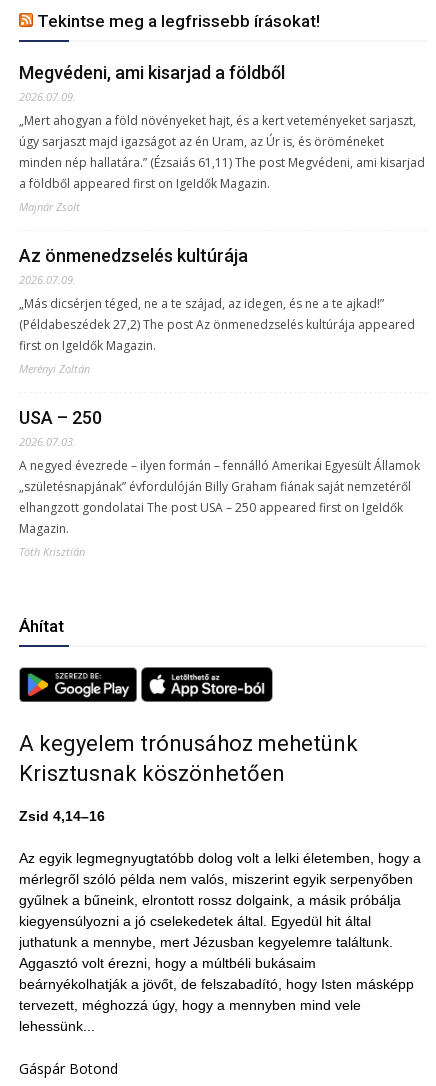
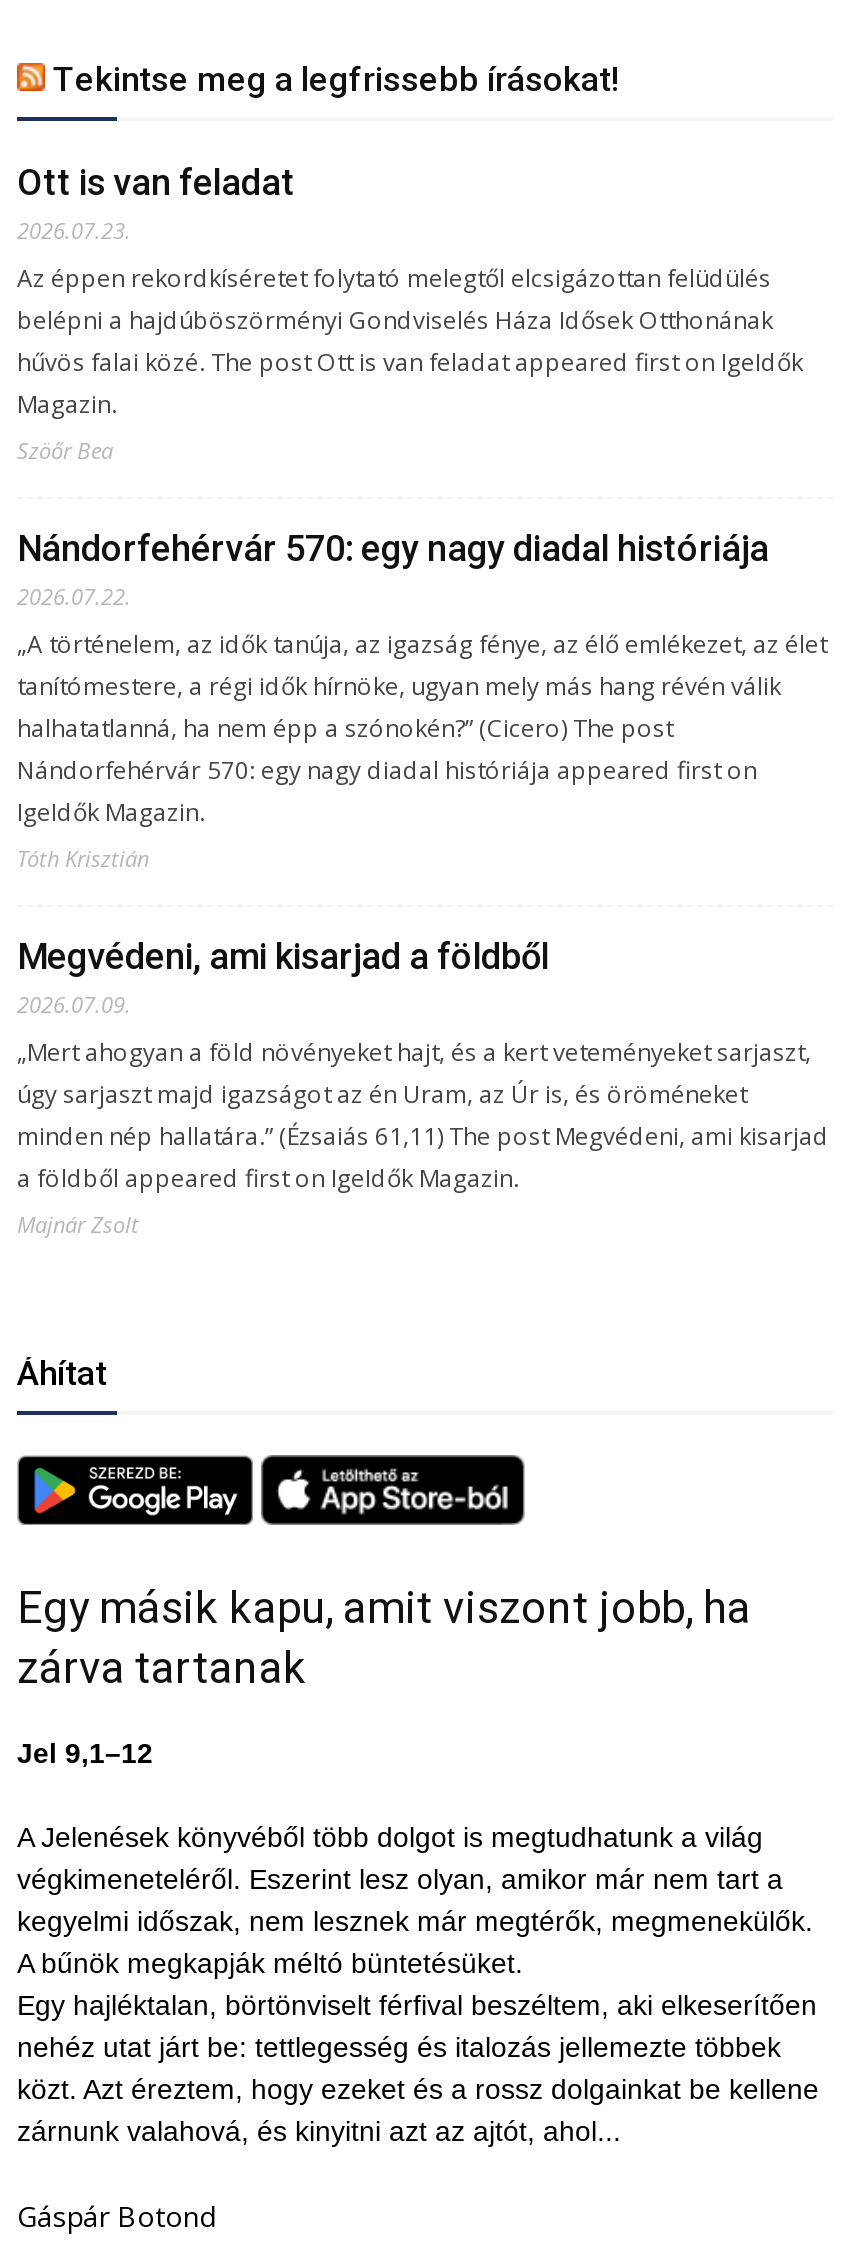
none -> [17,160,827,828] Ott is van feladat | 2026.07.23. | Az éppen rekordkíséretet folytató melegtől elcsigázottan felüdülés | belépni a hajdúböszörményi Gondviselés Háza Idősek Otthonának | hűvös falai közé. The post Ott is van feladat appeared first on IgeIdők | Szöőr Bea | Nándorfehérvár 570: egy nagy diadal históriája | 2026.07.22. | „A történelem, az idők tanúja, az igazság fénye, az élő emlékezet, az élet | tanítómestere, a régi idők hírnöke, ugyan mely más hang révén válik | halhatatlanná, ha nem épp a szónokén?” (Cicero) The post | Nándorfehérvár 570: egy nagy diadal históriája appeared first on | IgeIdők Magazin.
moved [19,62,425,214] -> [17,934,829,1238]: Megvédeni, ami kisarjad a földből | 2026.07.09. | „Mert ahogyan a föld növényeket hajt, és a kert veteményeket sarjaszt, | úgy sarjaszt majd igazságot az én Uram, az Úr is, és öröméneket | minden nép hallatára.” (Ézsaiás 61,11) The post Megvédeni, ami kisarjad | a földből appeared first on IgeIdők Magazin. | Majnár Zsolt
[19,245,420,516] Az önmenedzselés kultúrája | 2026.07.09. | „Más dicsérjen téged, ne a te szájad, az idegen, és ne a te ajkad!” | (Példabeszédek 27,2) The post Az önmenedzselés kultúrája appeared | first on IgeIdők Magazin. | Merényi Zoltán | USA – 250 | 2026.07.03. | A negyed évezrede – ilyen formán – fennálló Amerikai Egyesült Államok | „születésnapjának” évfordulóján Billy Graham fiának saját nemzetéről | elhangzott gondolatai The post USA – 250 appeared first on IgeIdők -> none
moved [19,520,85,559] -> [17,386,149,872]: Magazin. | Tóth Krisztián
moved [19,616,64,636] -> [17,1352,107,1392]: Áhítat
[19,731,358,786] A kegyelem trónusához mehetünk | Krisztusnak köszönhetően -> [17,1582,751,1692] Egy másik kapu, amit viszont jobb, ha | zárva tartanak
[19,808,105,824] Zsid 4,14–16 -> [17,1736,153,1768] Jel 9,1–12
[19,850,421,1034] Az egyik legmegnyugtatóbb dolog volt a lelki életemben, hogy a | mérlegről szóló példa nem valós, miszerint egyik serpenyőben | gyűlnek a bűneink, elrontott rossz dolgaink, a másik próbálja | kiegyensúlyozni a jó cselekedetek által. Egyedül hit által | juthatunk a mennybe, mert Jézusban kegyelemre találtunk. | Aggasztó volt érezni, hogy a múltbéli bukásaim | beárnyékolhatják a jövőt, de felszabadító, hogy Isten másképp | tervezett, méghozzá úgy, hogy a mennyben mind vele | lehessünk... -> [17,1820,819,2146] A Jelenések könyvéből több dolgot is megtudhatunk a világ | végkimeneteléről. Eszerint lesz olyan, amikor már nem tart a | kegyelmi időszak, nem lesznek már megtérők, megmenekülők. | A bűnök megkapják méltó büntetésüket. | Egy hajléktalan, börtönviselt férfival beszéltem, aki elkeserítően | nehéz utat járt be: tettlegesség és italozás jellemezte többek | közt. Azt éreztem, hogy ezeket és a rossz dolgainkat be kellene | zárnunk valahová, és kinyitni azt az ajtót, ahol...

